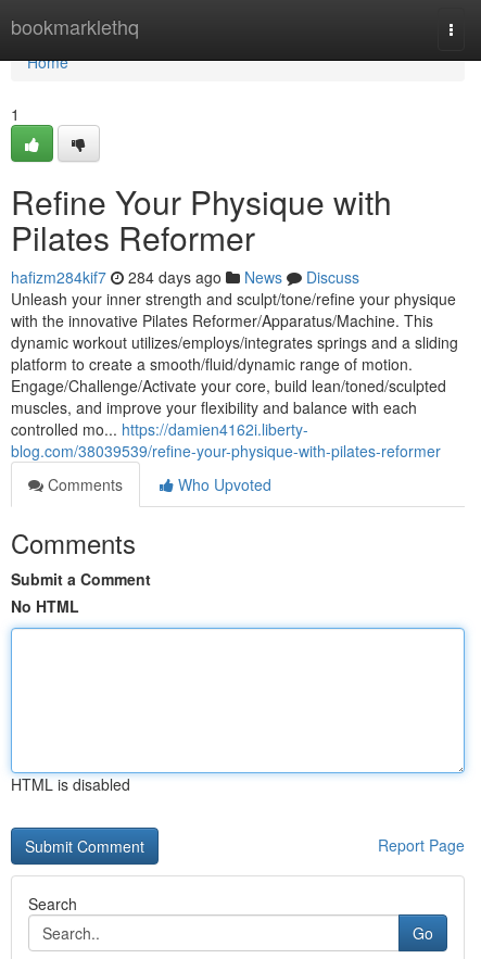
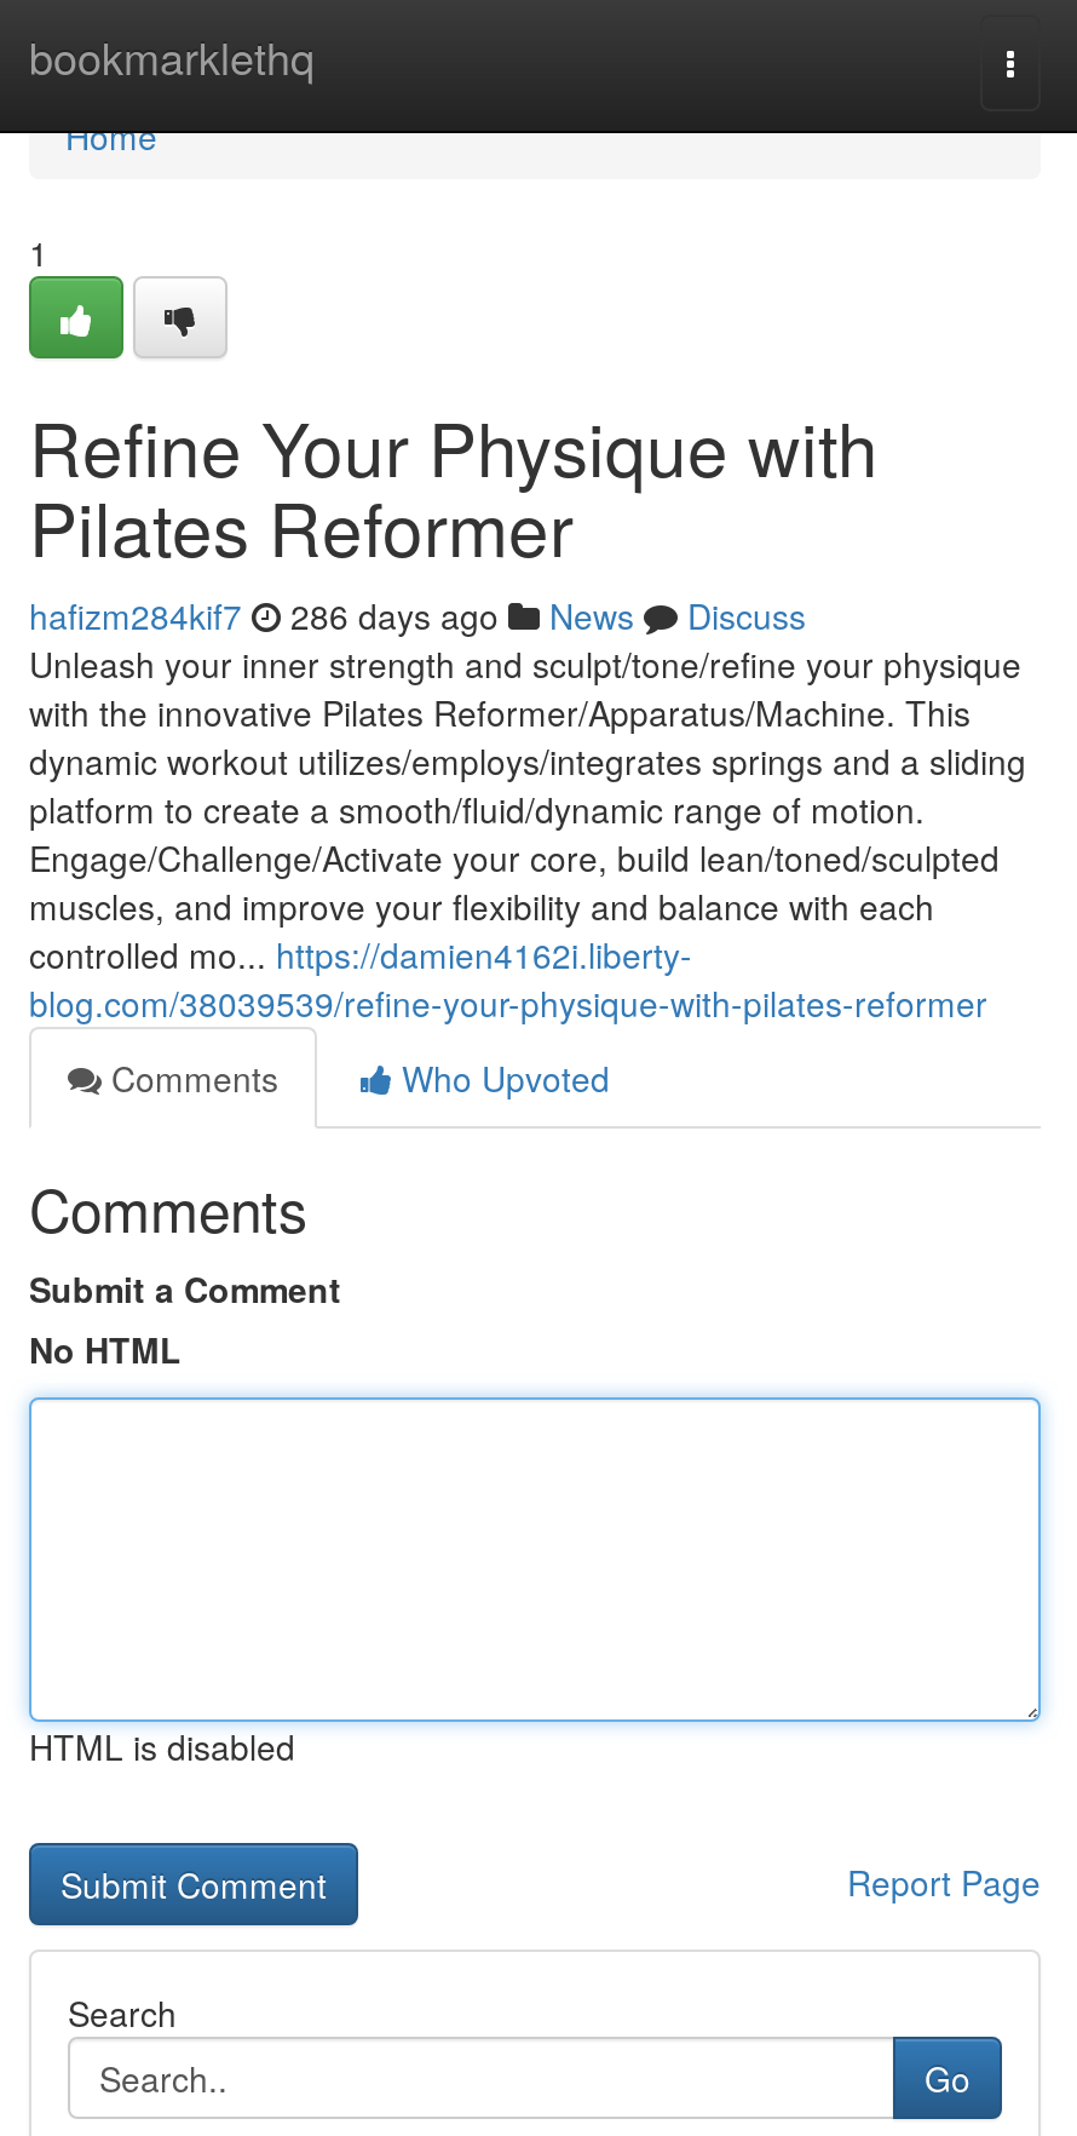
[11,266,359,288] hafizm284kif7 284 days ago News Discuss -> [29,591,806,639] hafizm284kif7 286 days ago News Discuss

